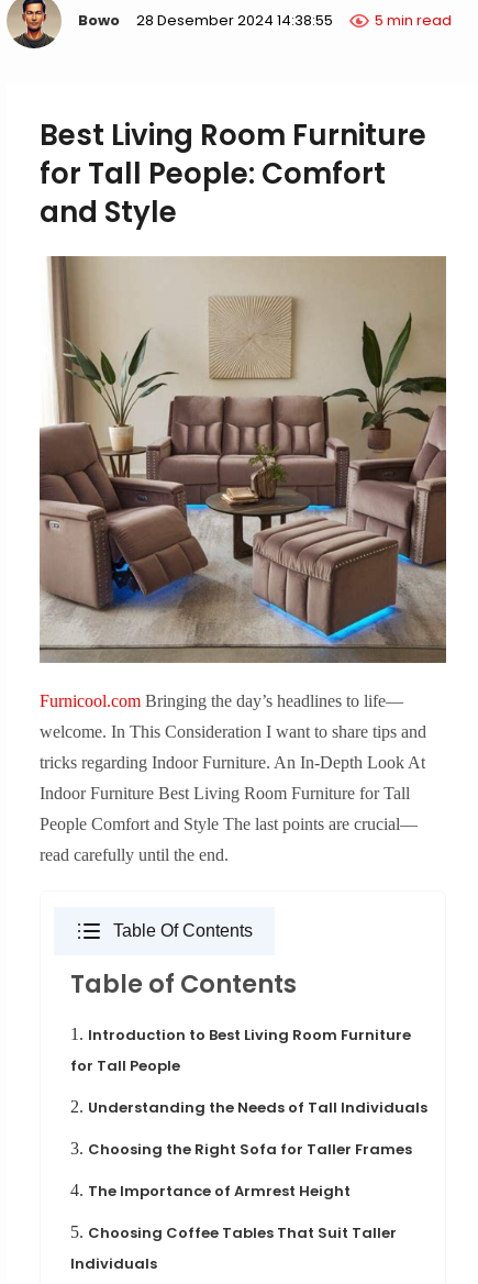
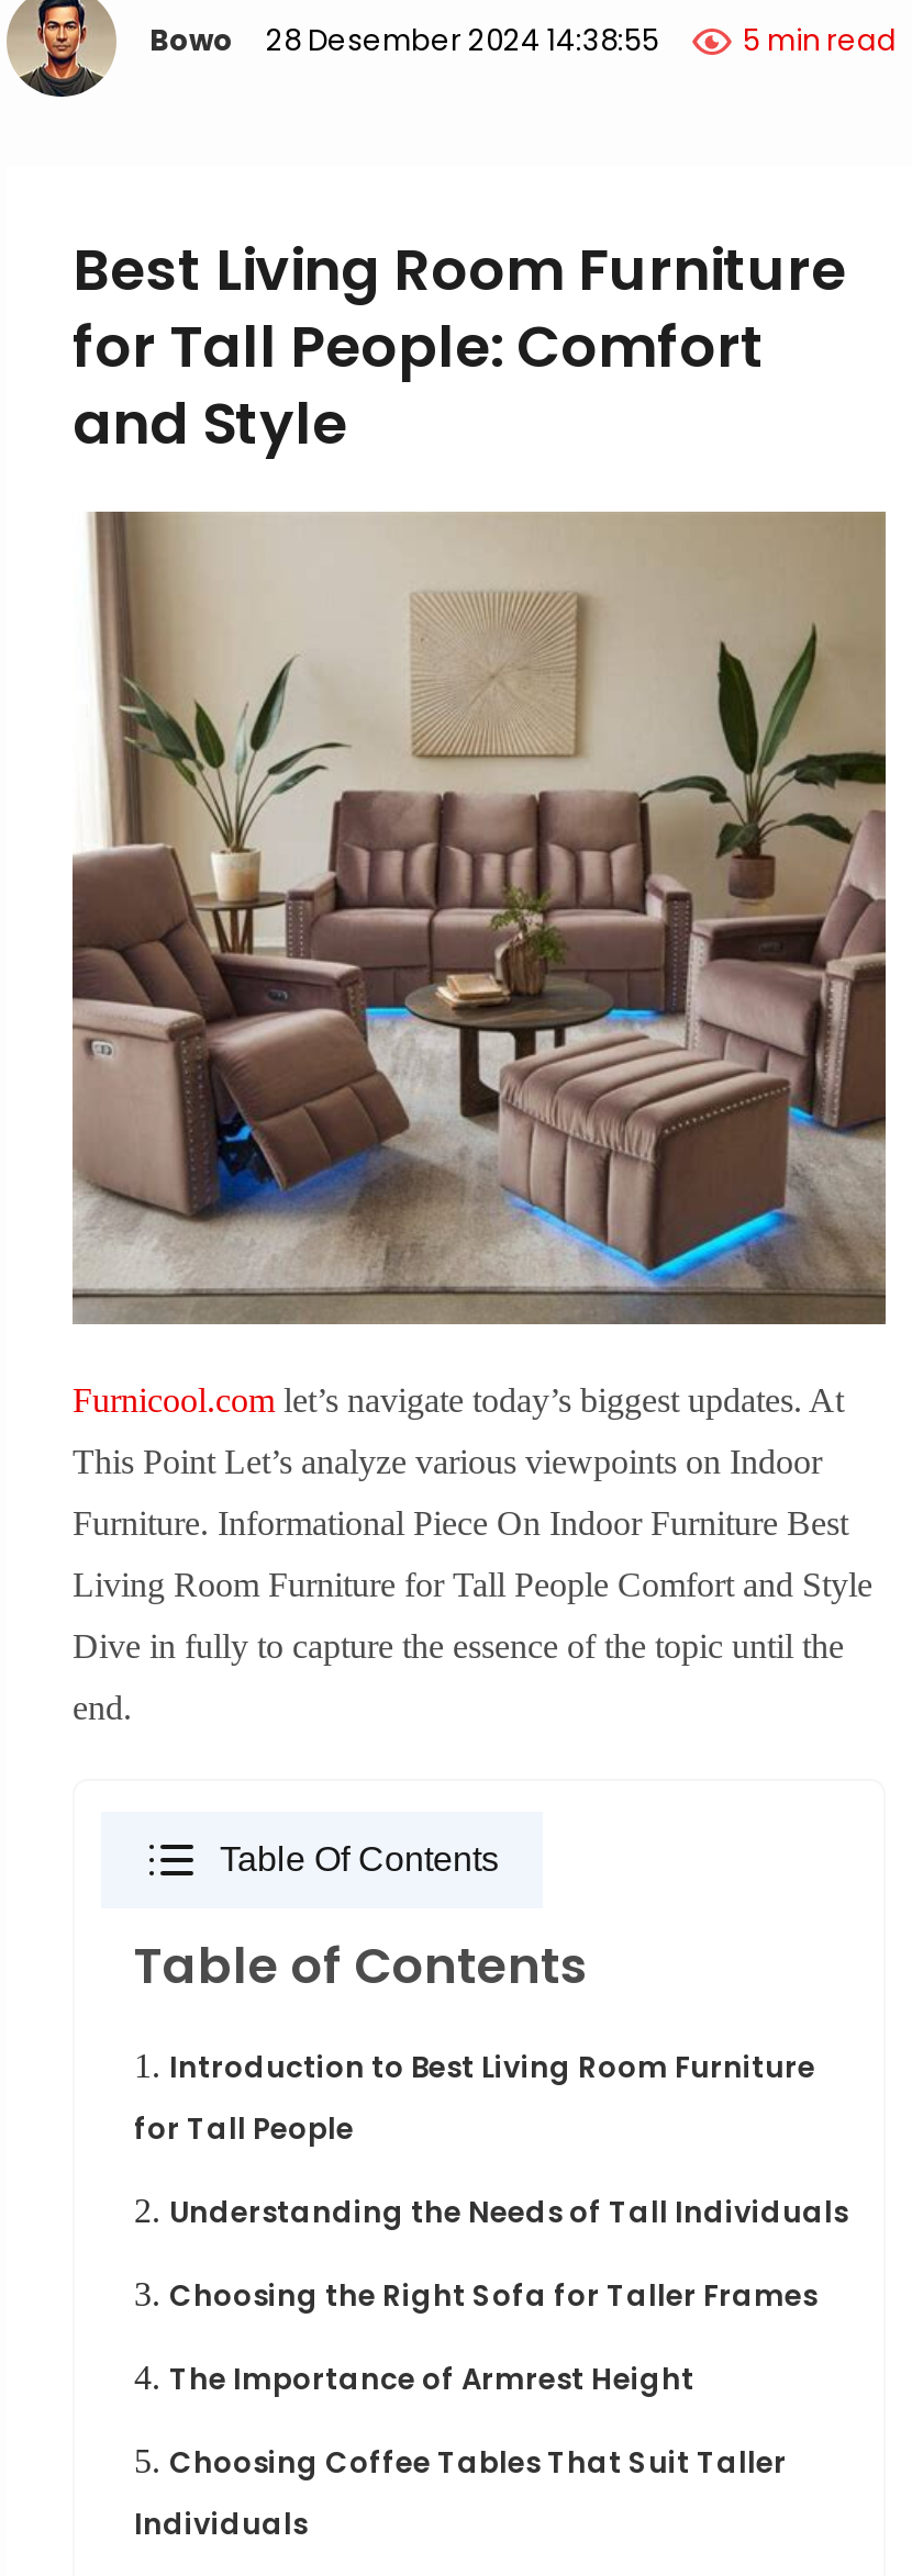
[40,692,403,710] Furnicool.com Bringing the day’s headlines to life— -> [73,1382,844,1419] Furnicool.com let’s navigate today’s biggest updates. At
[40,722,426,741] welcome. In This Consideration I want to share tips and -> [73,1443,822,1480] This Point Let’s analyze various viewpoints on Indoor
[40,753,425,772] tricks regarding Indoor Furniture. An In-Depth Look At -> [73,1505,848,1542] Furniture. Informational Piece On Indoor Furniture Best
[40,784,410,803] Indoor Furniture Best Living Room Furniture for Tall -> [73,1566,872,1603] Living Room Furniture for Tall People Comfort and Style
[40,815,418,833] People Comfort and Style The last points are crucial— -> [73,1628,844,1665] Dive in fully to capture the essence of the topic until the
[40,845,229,864] read carefully until the end. -> [73,1689,132,1726] end.

